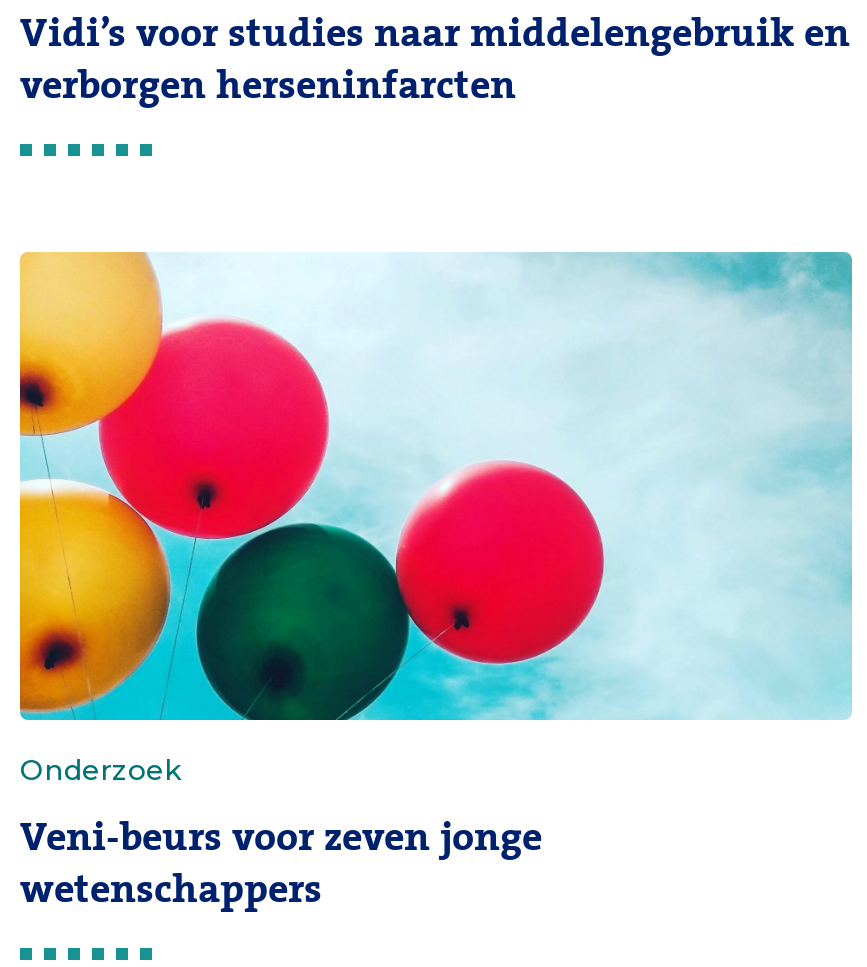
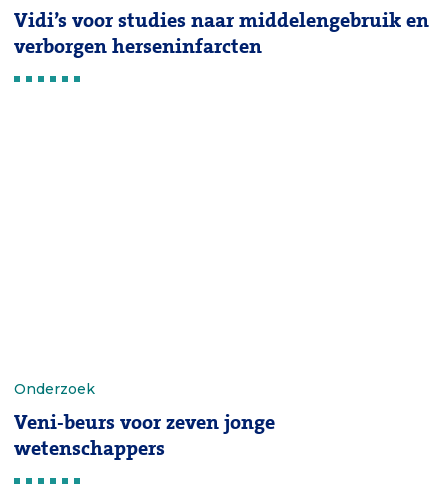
[18,249,854,723] [image] -> none

